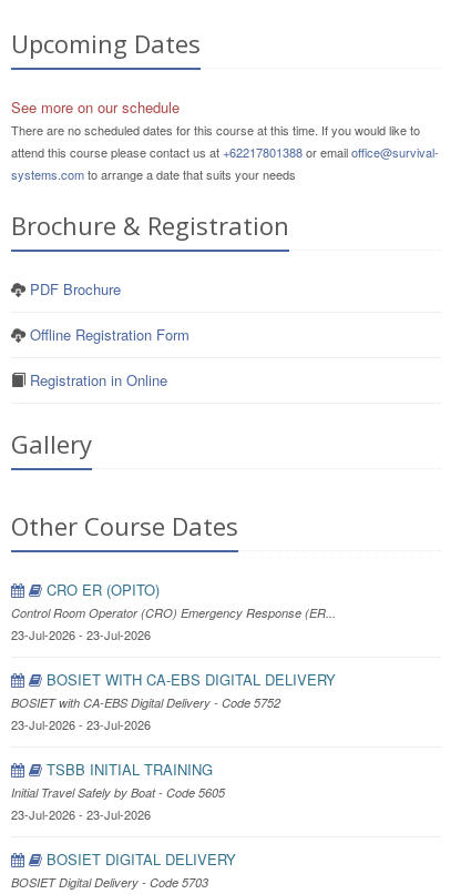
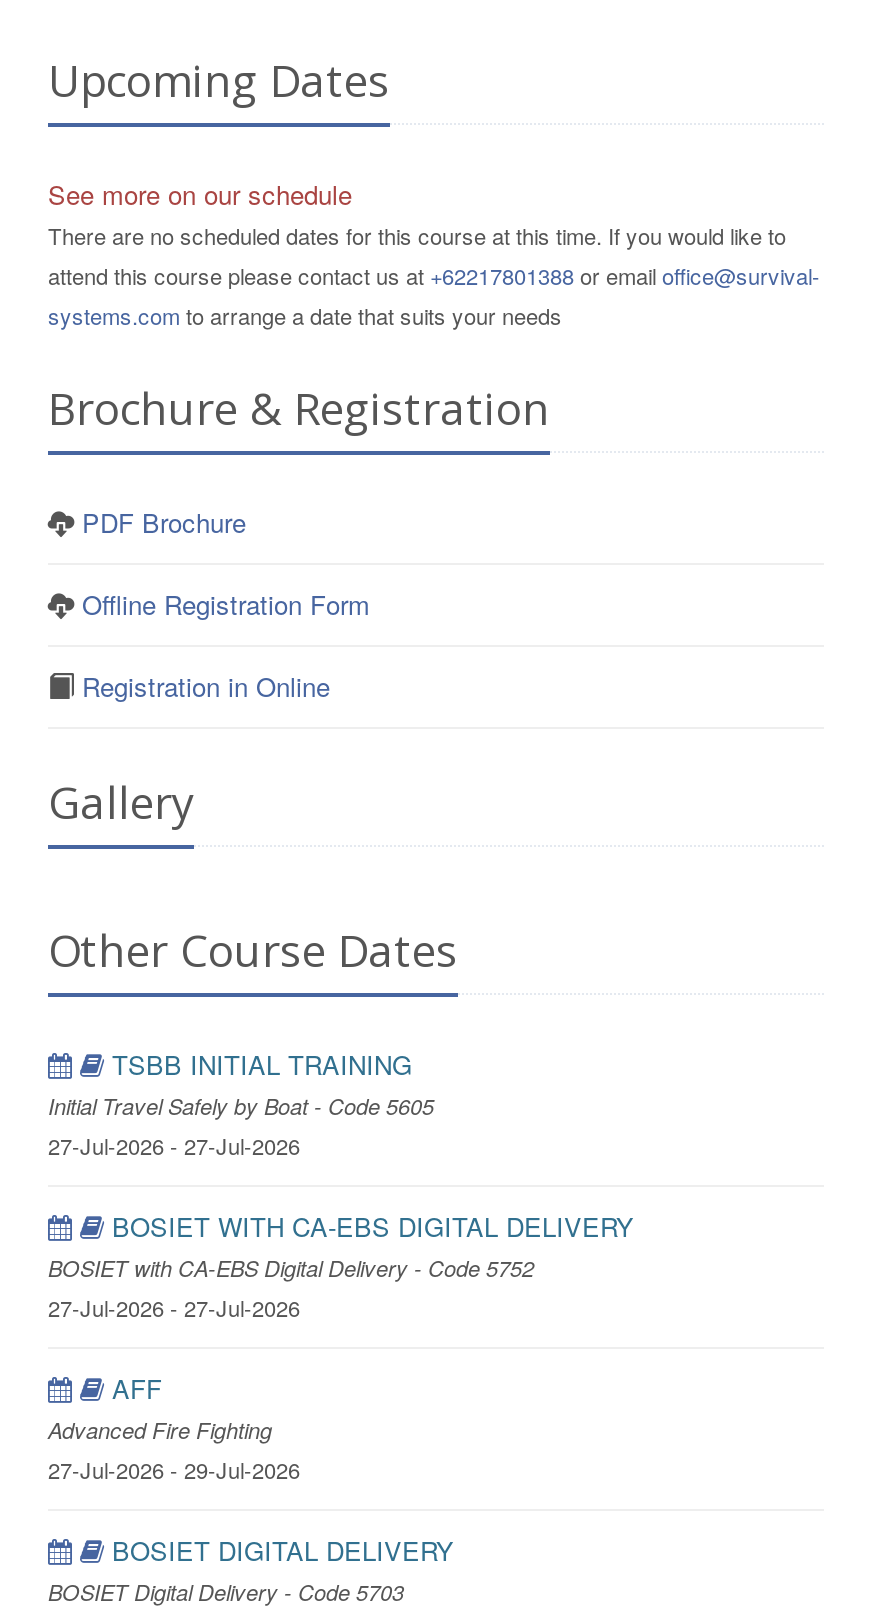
[11,579,336,643] CRO ER (OPITO) | Control Room Operator (CRO) Emergency Response (ER... | 23-Jul-2026 - 23-Jul-2026 -> [48,1129,300,1161] 27-Jul-2026 - 27-Jul-2026
[11,715,151,733] 23-Jul-2026 - 23-Jul-2026 -> [48,1291,300,1323] 27-Jul-2026 - 27-Jul-2026
moved [11,759,225,801] -> [48,1045,434,1121]: TSBB INITIAL TRAINING | Initial Travel Safely by Boat - Code 5605
[11,805,151,823] 23-Jul-2026 - 23-Jul-2026 -> [48,1369,300,1485] AFF | Advanced Fire Fighting | 27-Jul-2026 - 29-Jul-2026

